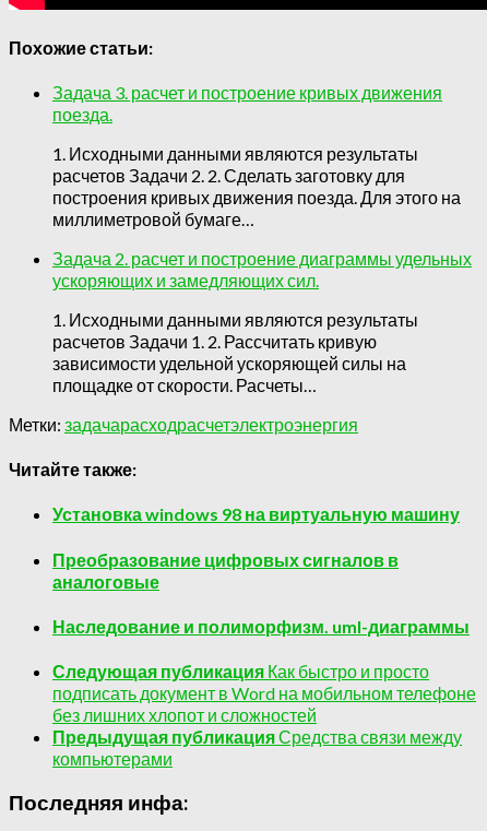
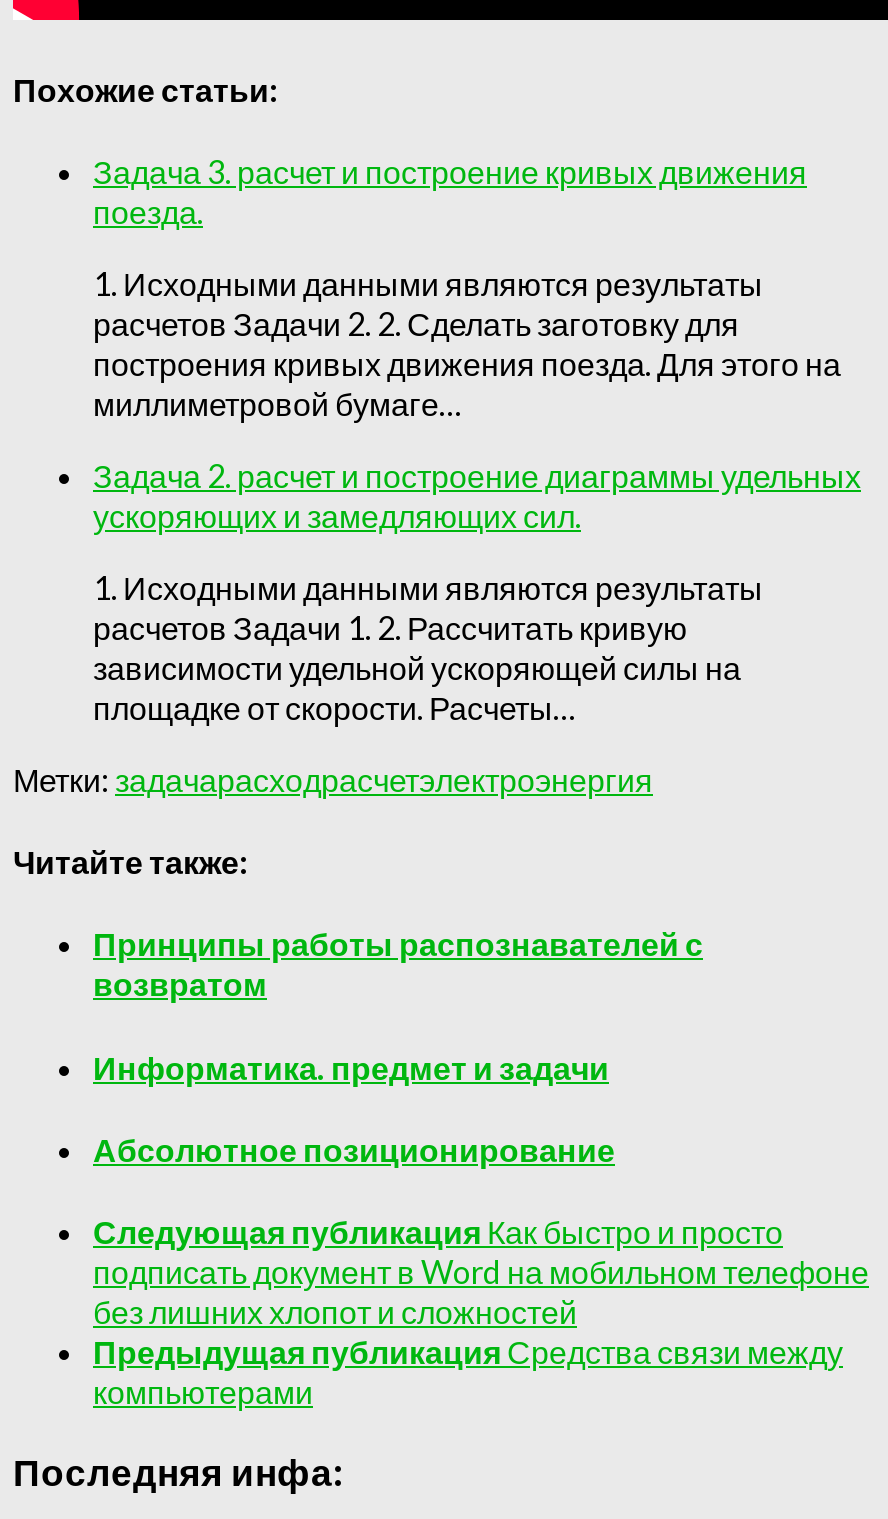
[52,504,460,525] Установка windows 98 на виртуальную машину -> [93,925,703,1003] Принципы работы распознавателей с | возвратом
[52,549,399,592] Преобразование цифровых сигналов в | аналоговые -> [93,1047,609,1085] Информатика. предмет и задачи
[52,616,470,637] Наследование и полиморфизм. uml-диаграммы -> [93,1130,615,1168] Абсолютное позиционирование

